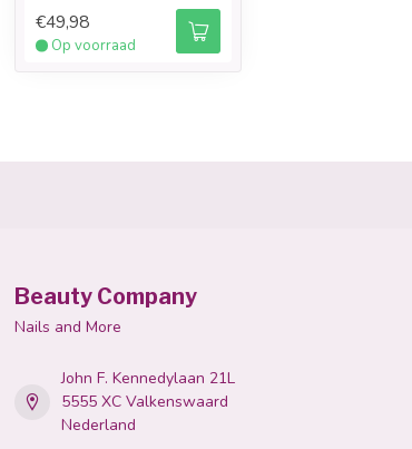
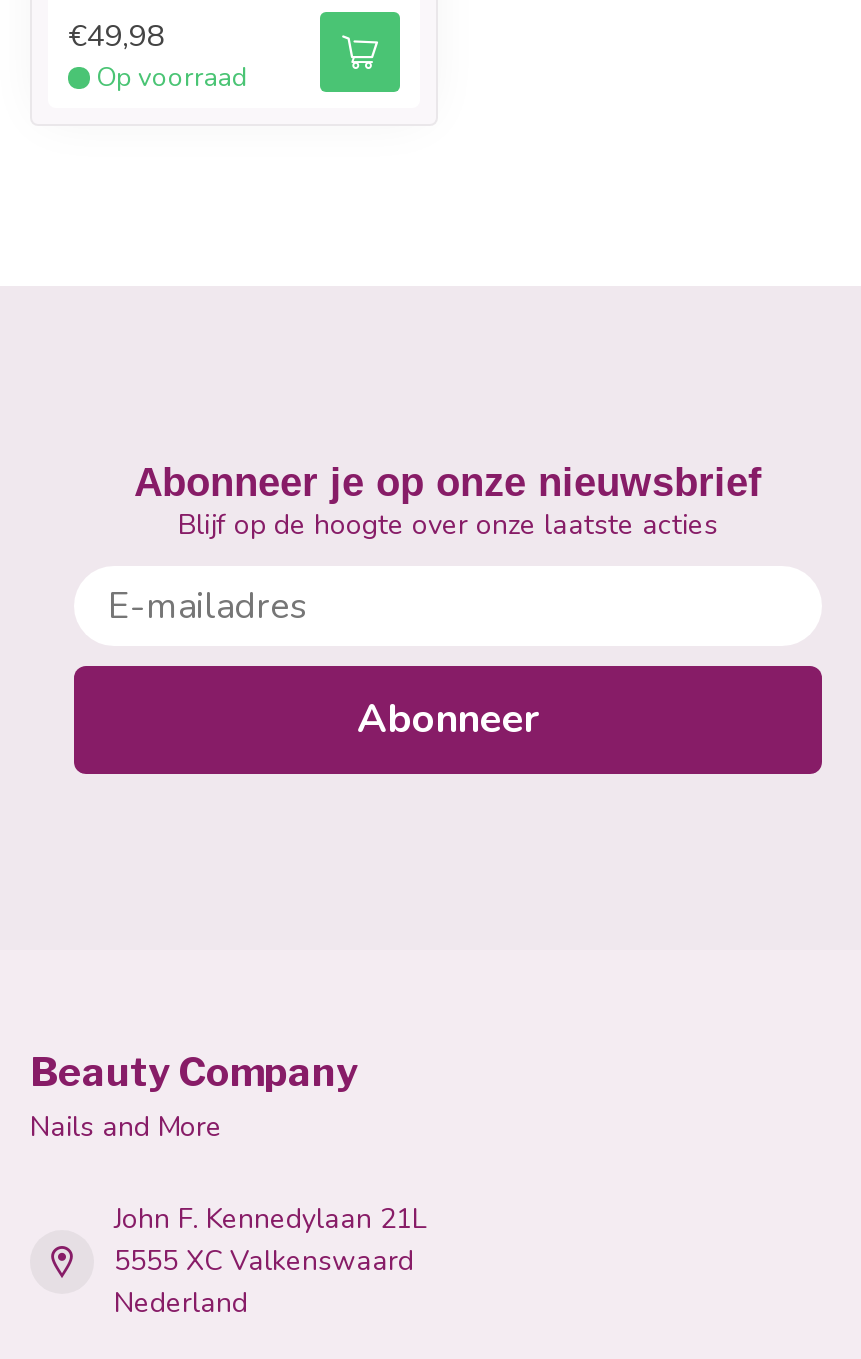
none -> [72,460,762,746] Abonneer je op onze nieuwsbrief | Blijf op de hoogte over onze laatste acties | E-mailadres | Abonneer

